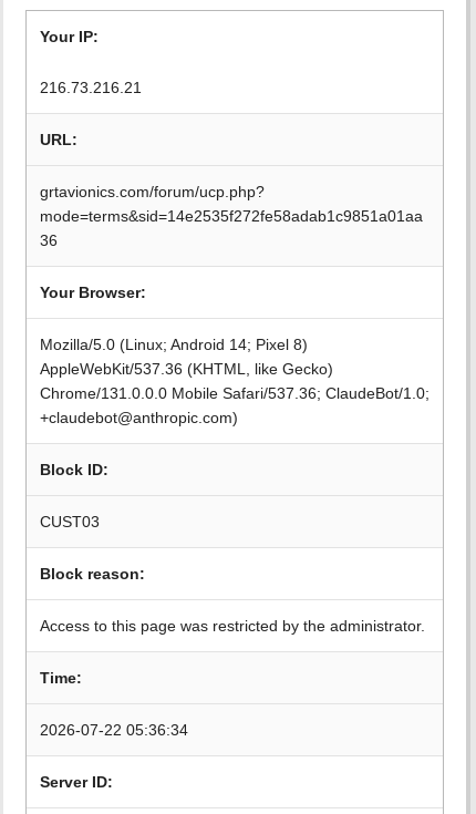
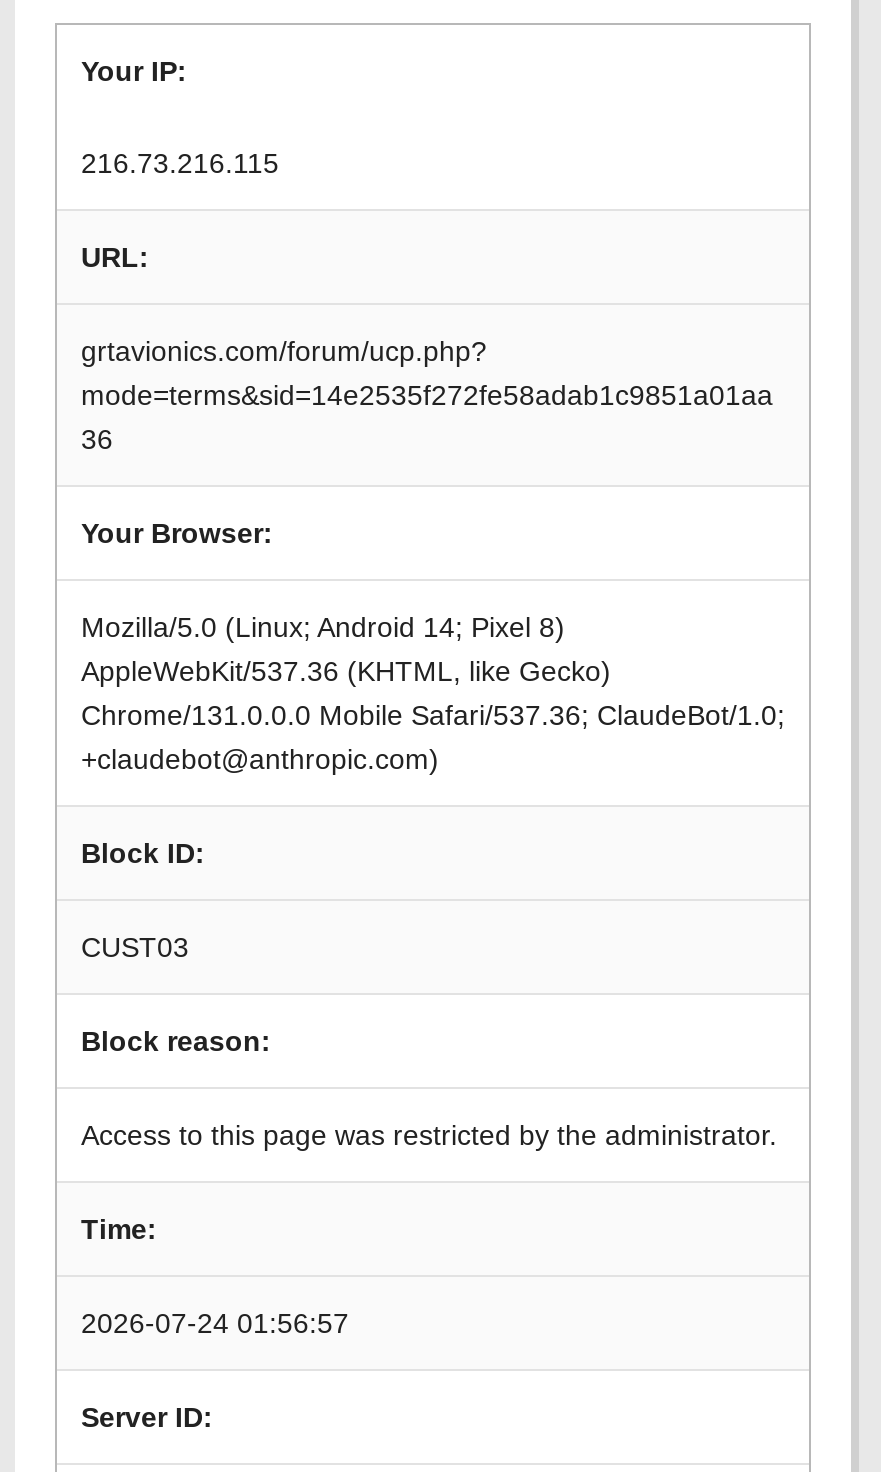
[40,79,142,96] 216.73.216.21 -> [81,147,279,179] 216.73.216.115
[40,721,188,739] 2026-07-22 05:36:34 -> [81,1307,349,1339] 2026-07-24 01:56:57

